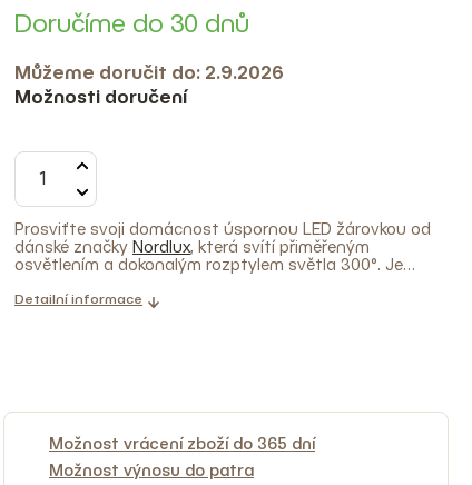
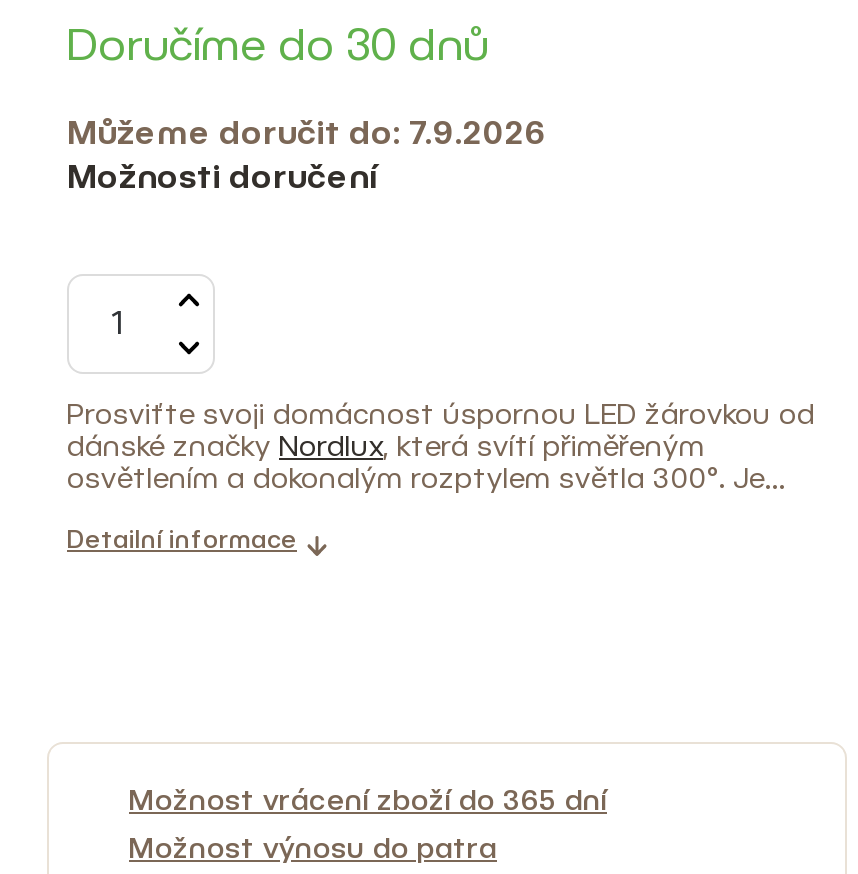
[14,62,284,84] Můžeme doručit do: 2.9.2026 -> [67,113,547,153] Můžeme doručit do: 7.9.2026

